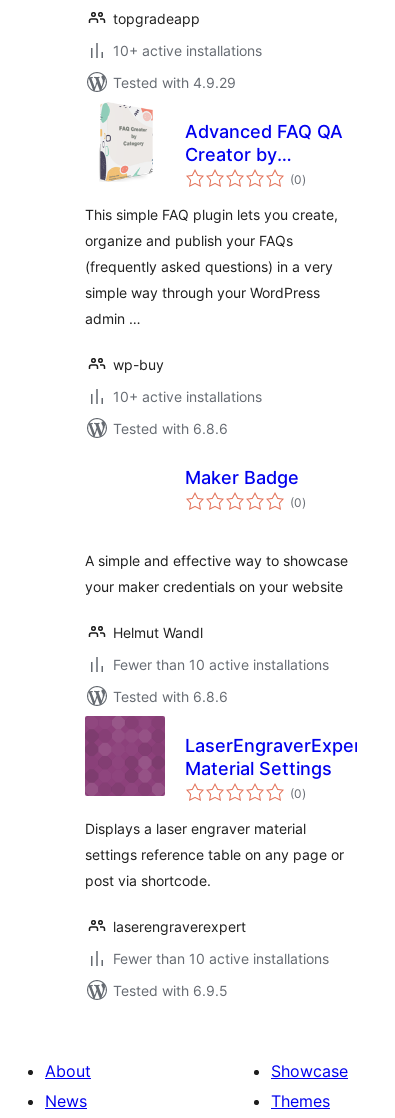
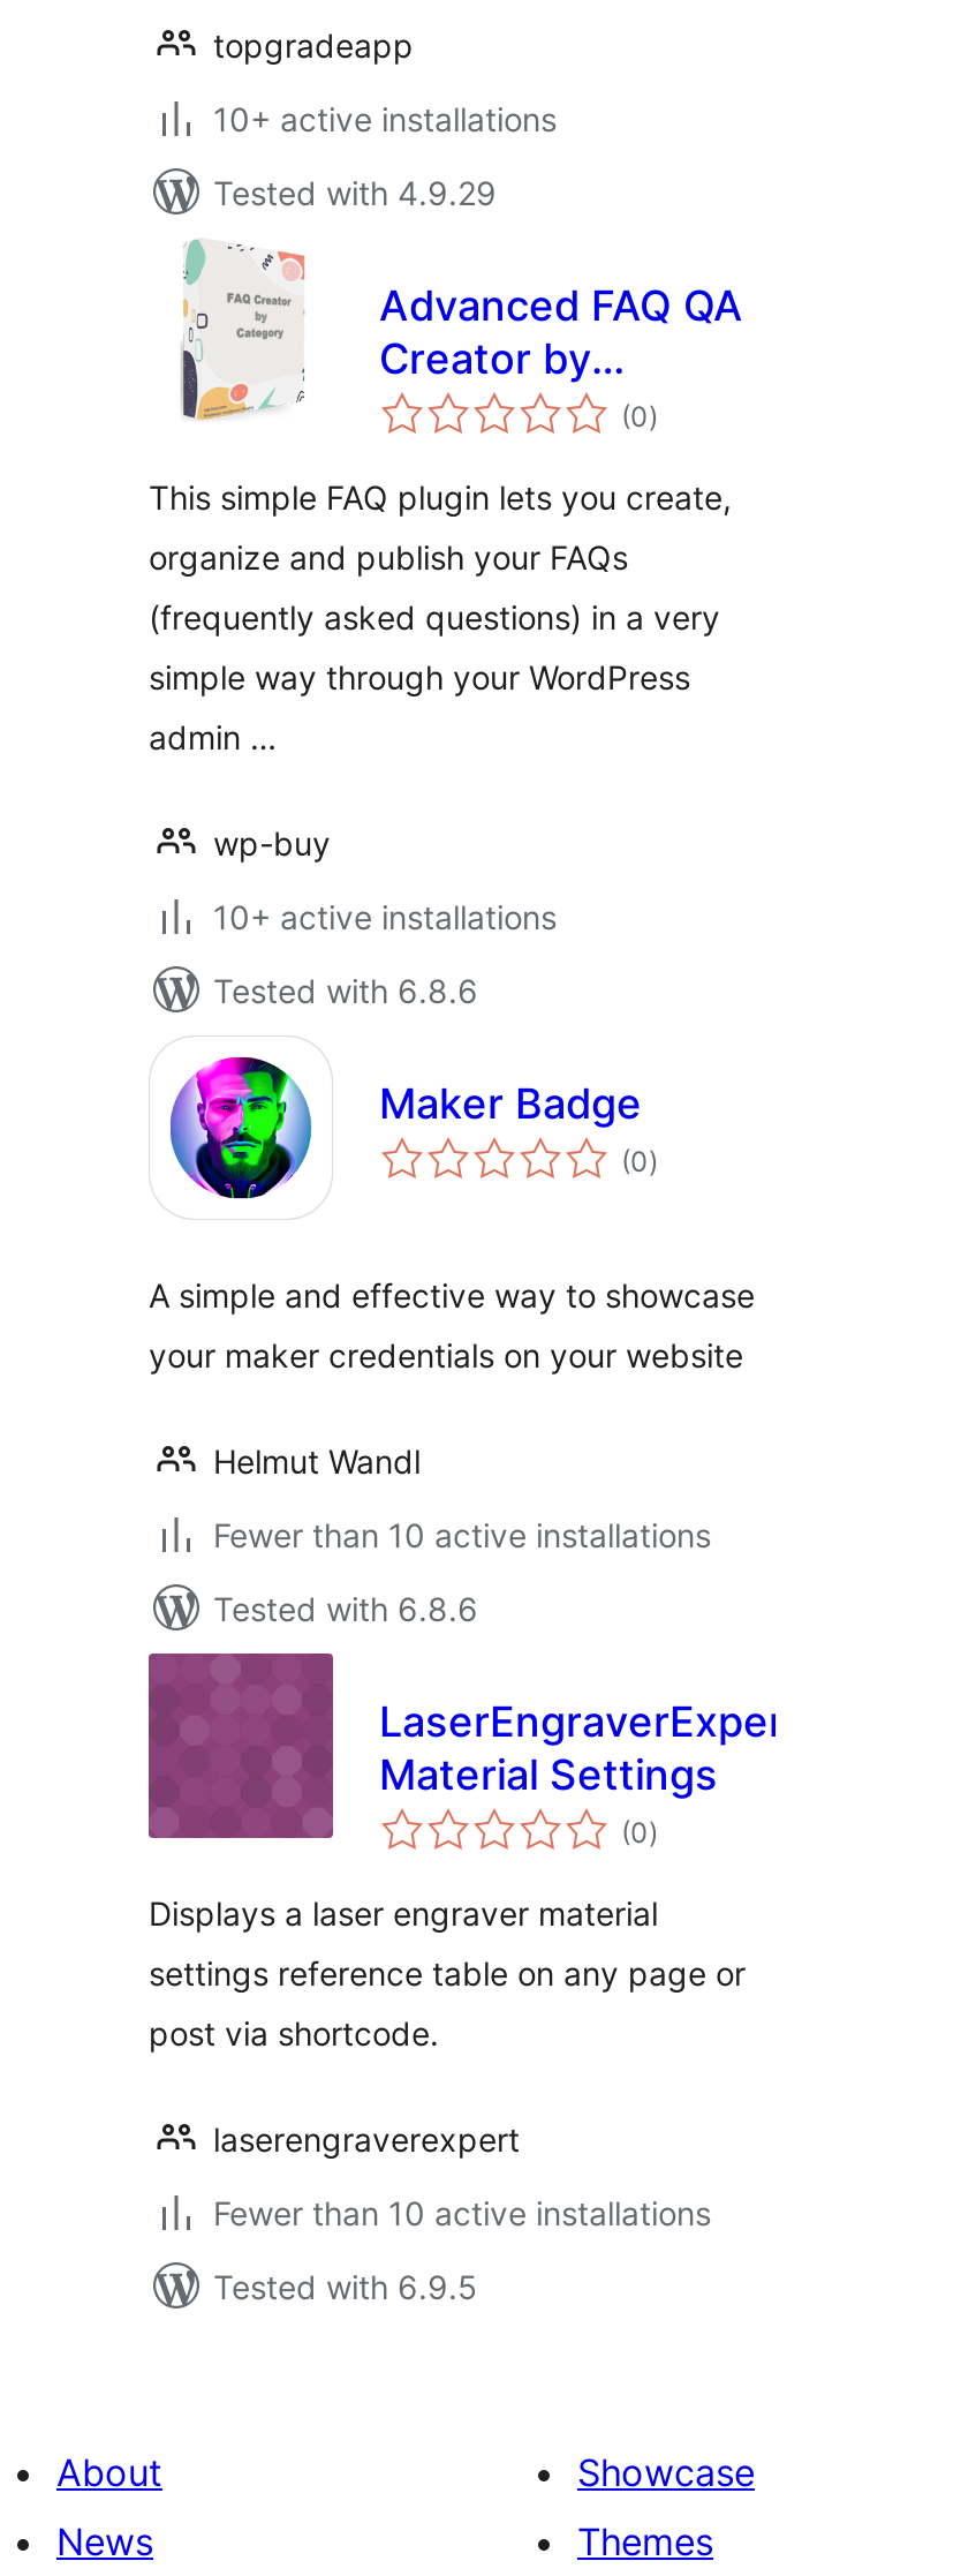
none -> [167,1054,315,1202] [image]

